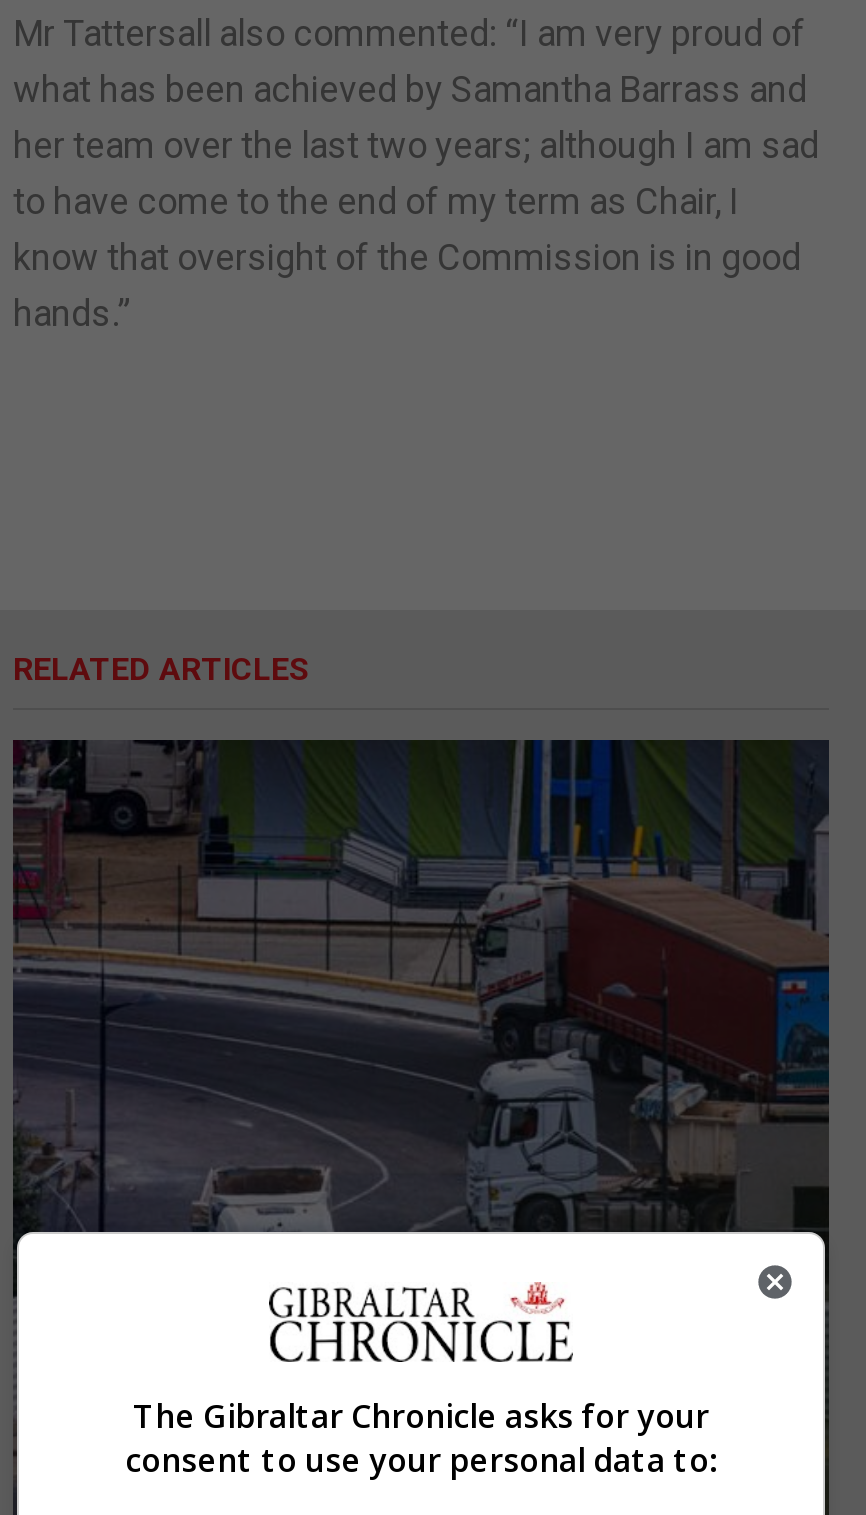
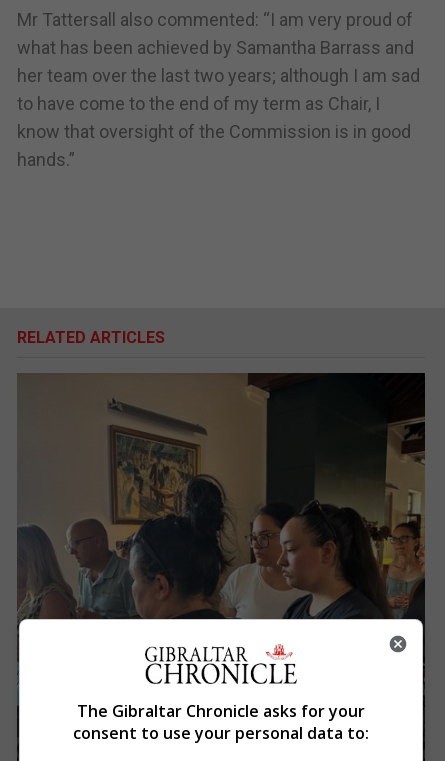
[13,740,829,1240] [image] -> [18,373,425,619] [image]

